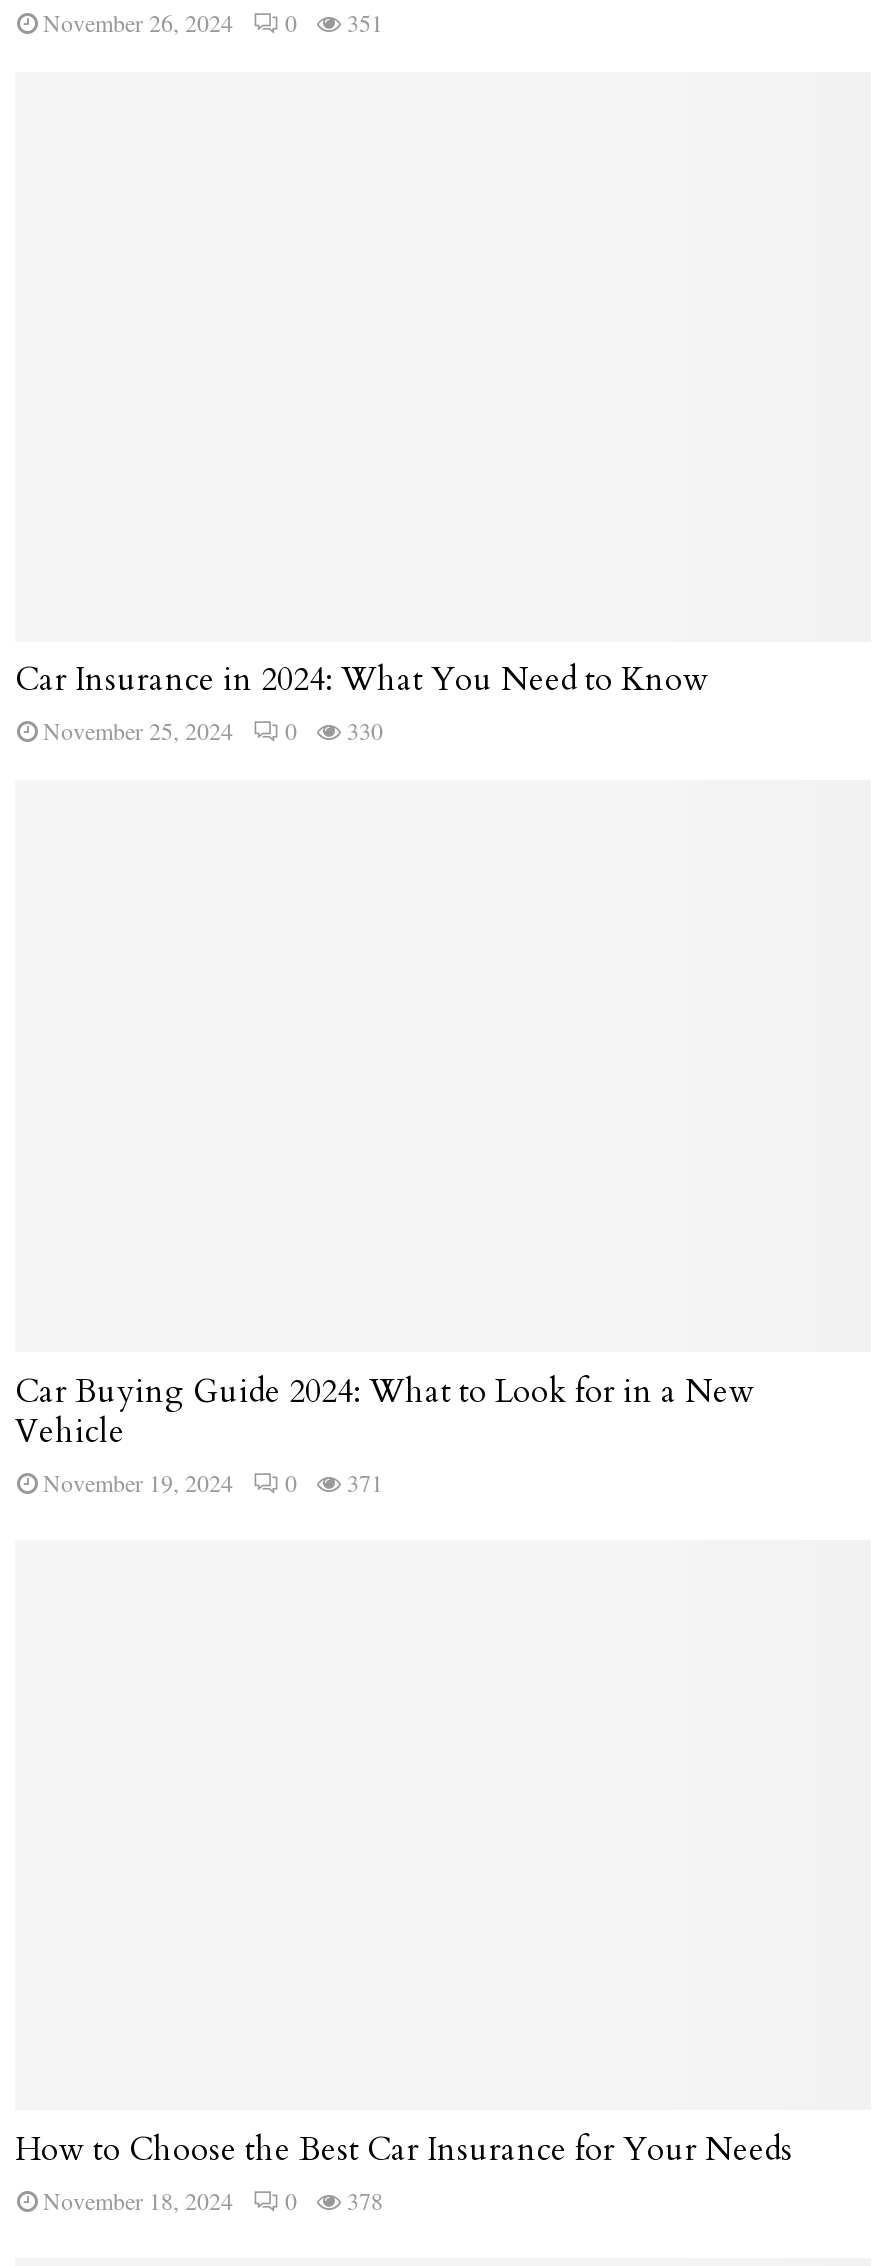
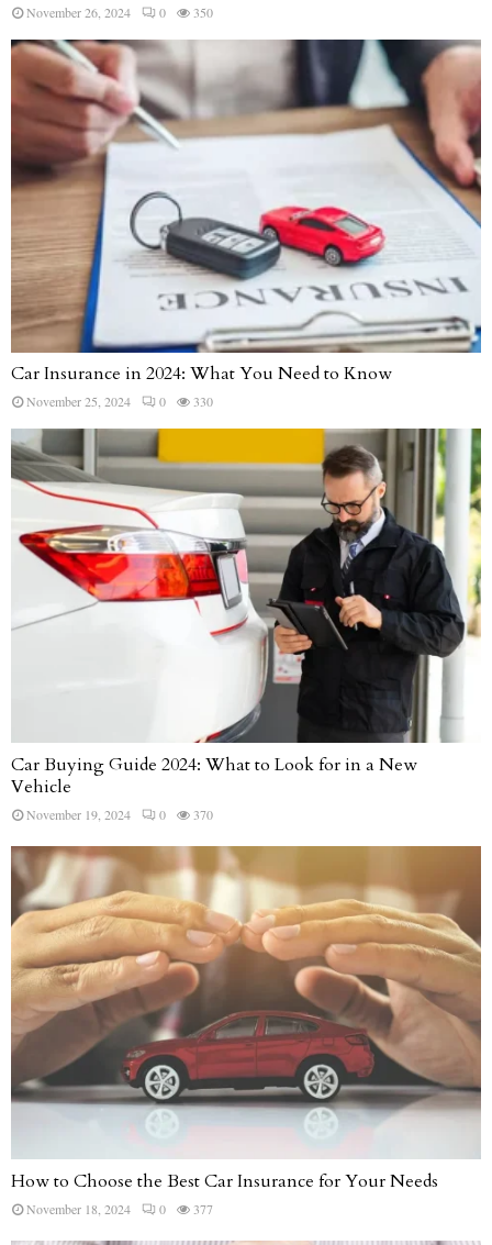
[43,6,383,38] November 26, 2024 0 351 -> [26,3,213,21] November 26, 2024 0 350
none -> [10,38,482,354] [image]
none -> [10,427,482,744] [image]
[43,1465,383,1497] November 19, 2024 0 371 -> [26,805,213,822] November 19, 2024 0 370
none -> [10,845,482,1158] [image]
[43,2184,383,2216] November 18, 2024 0 378 -> [26,1200,213,1217] November 18, 2024 0 377

